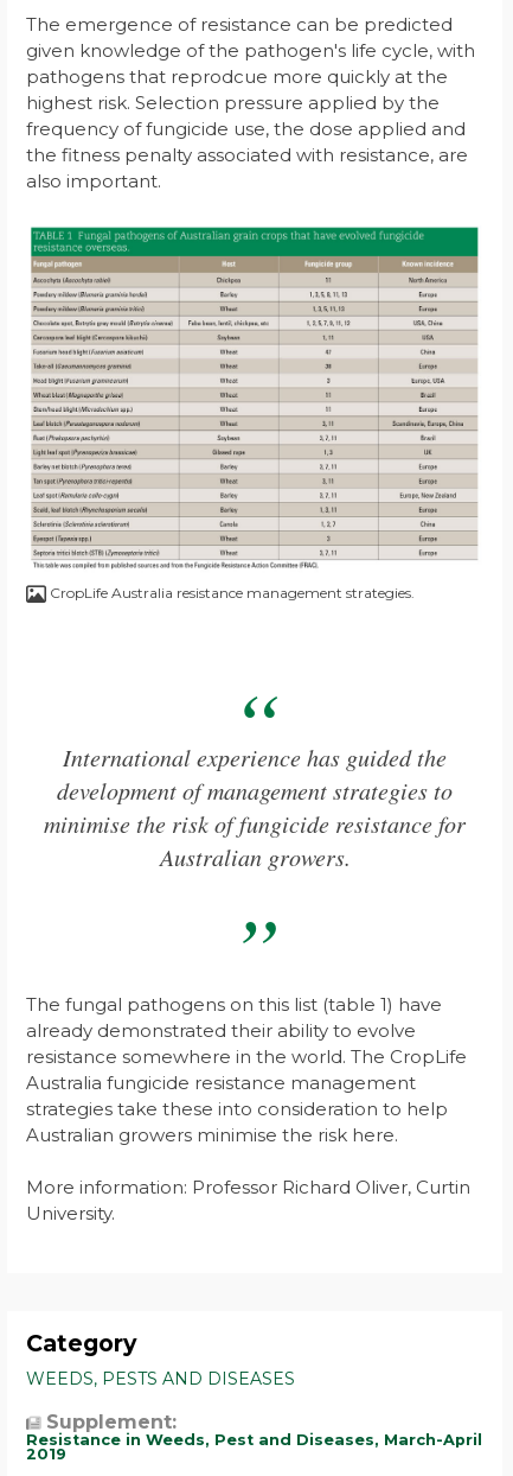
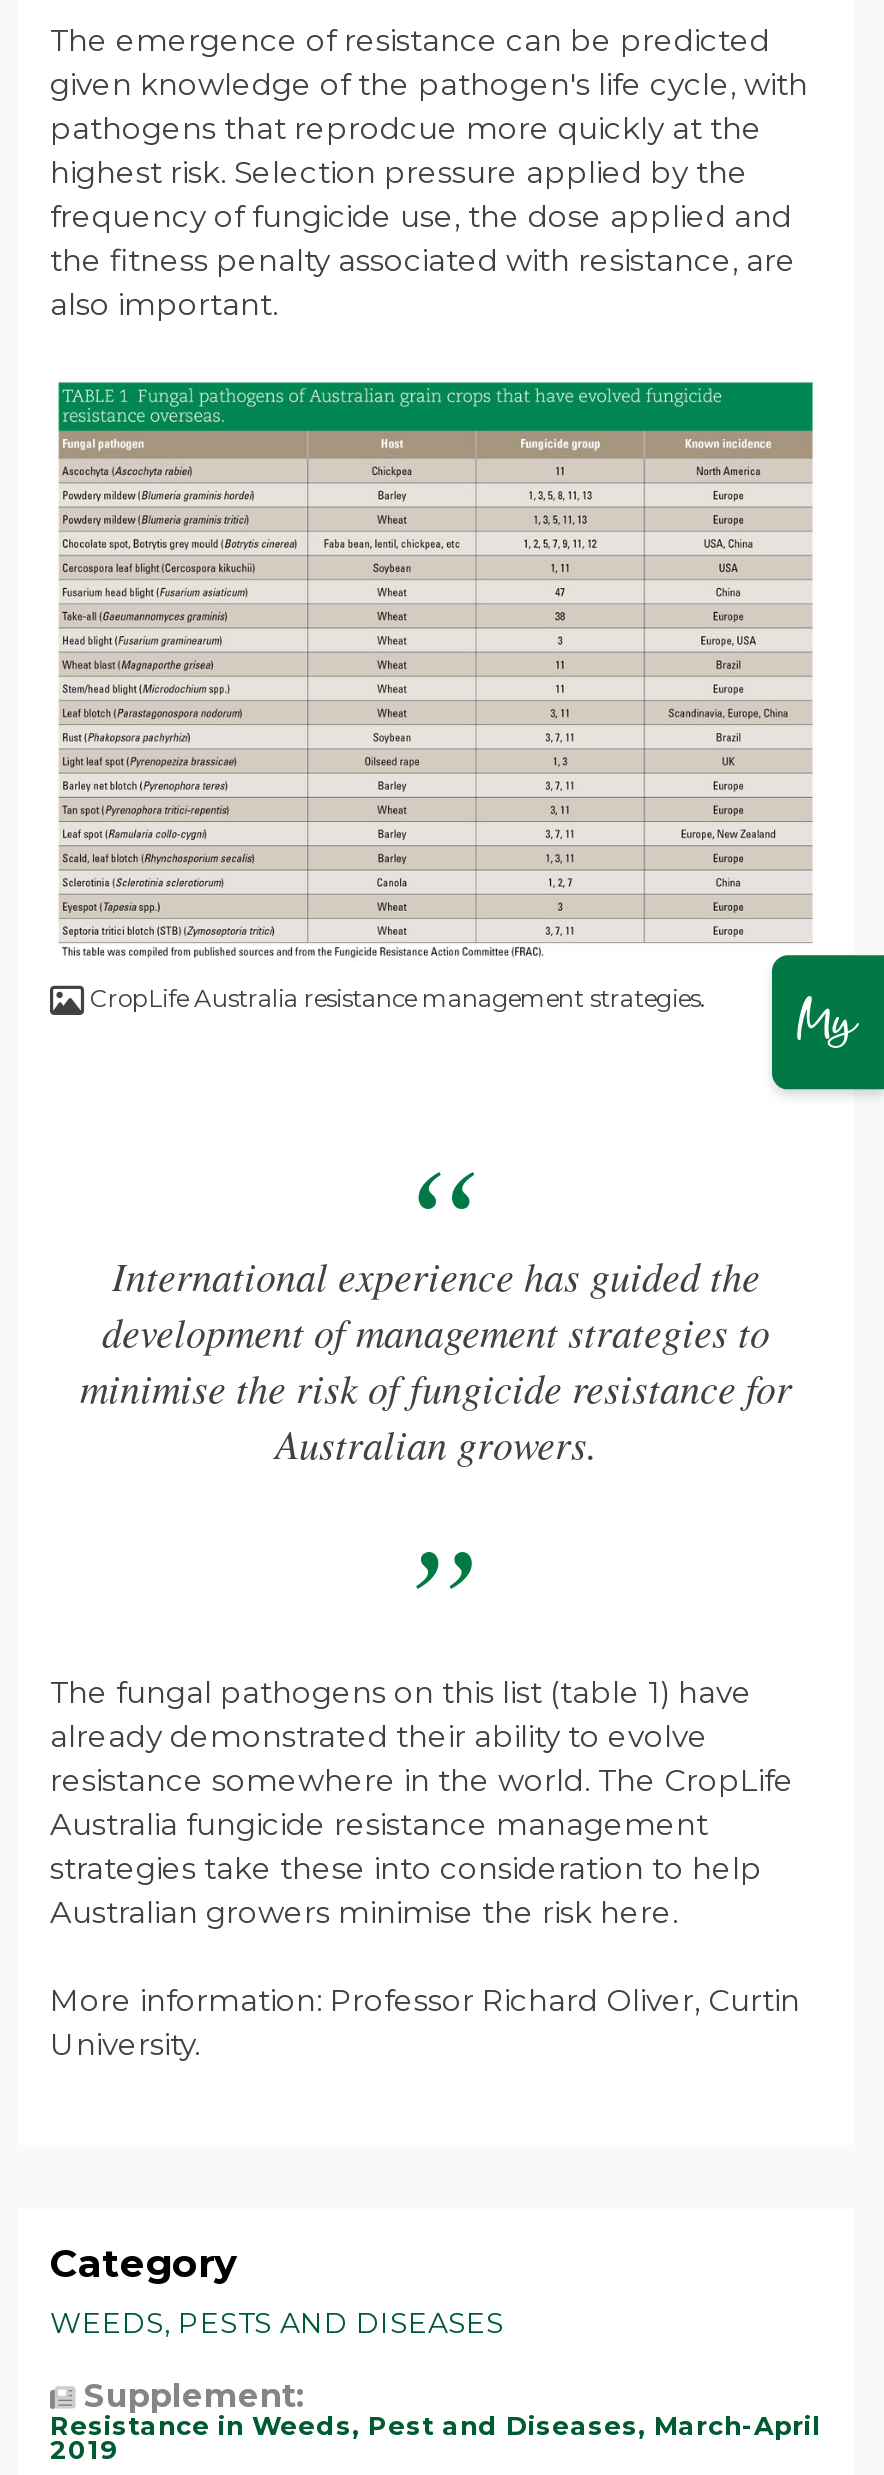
none -> [770,953,878,1093] [image]

